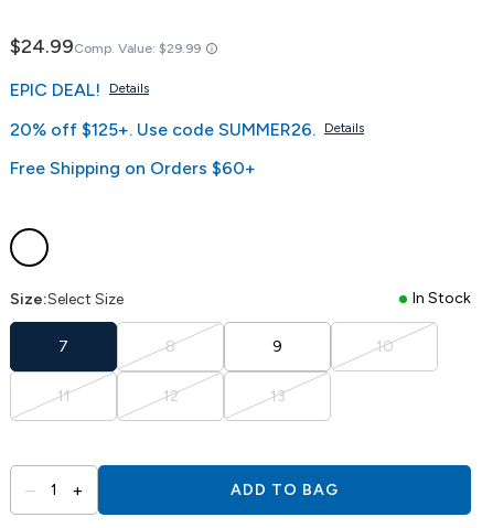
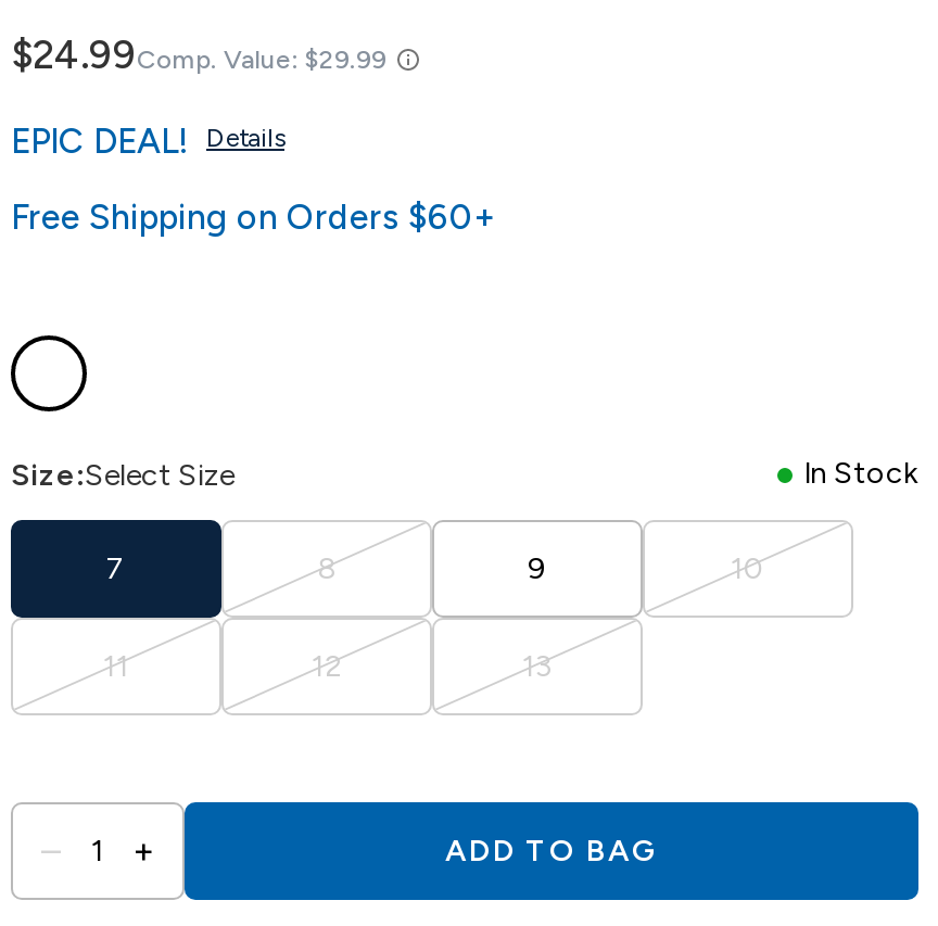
[10,119,364,140] 20% off $125+. Use code SUMMER26. Details -> none

